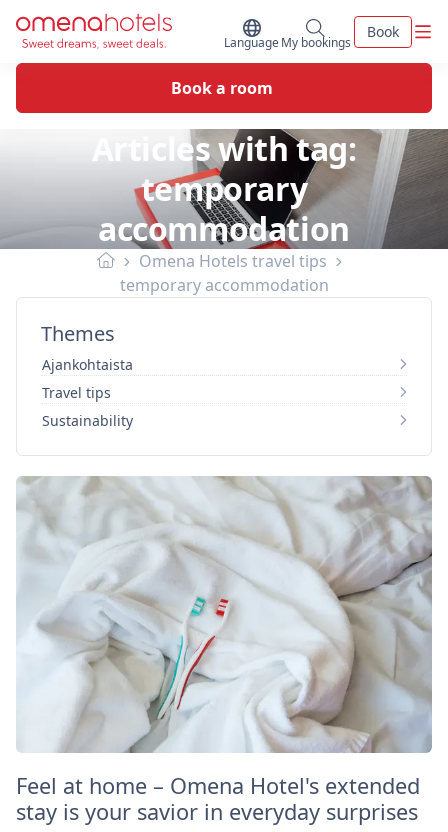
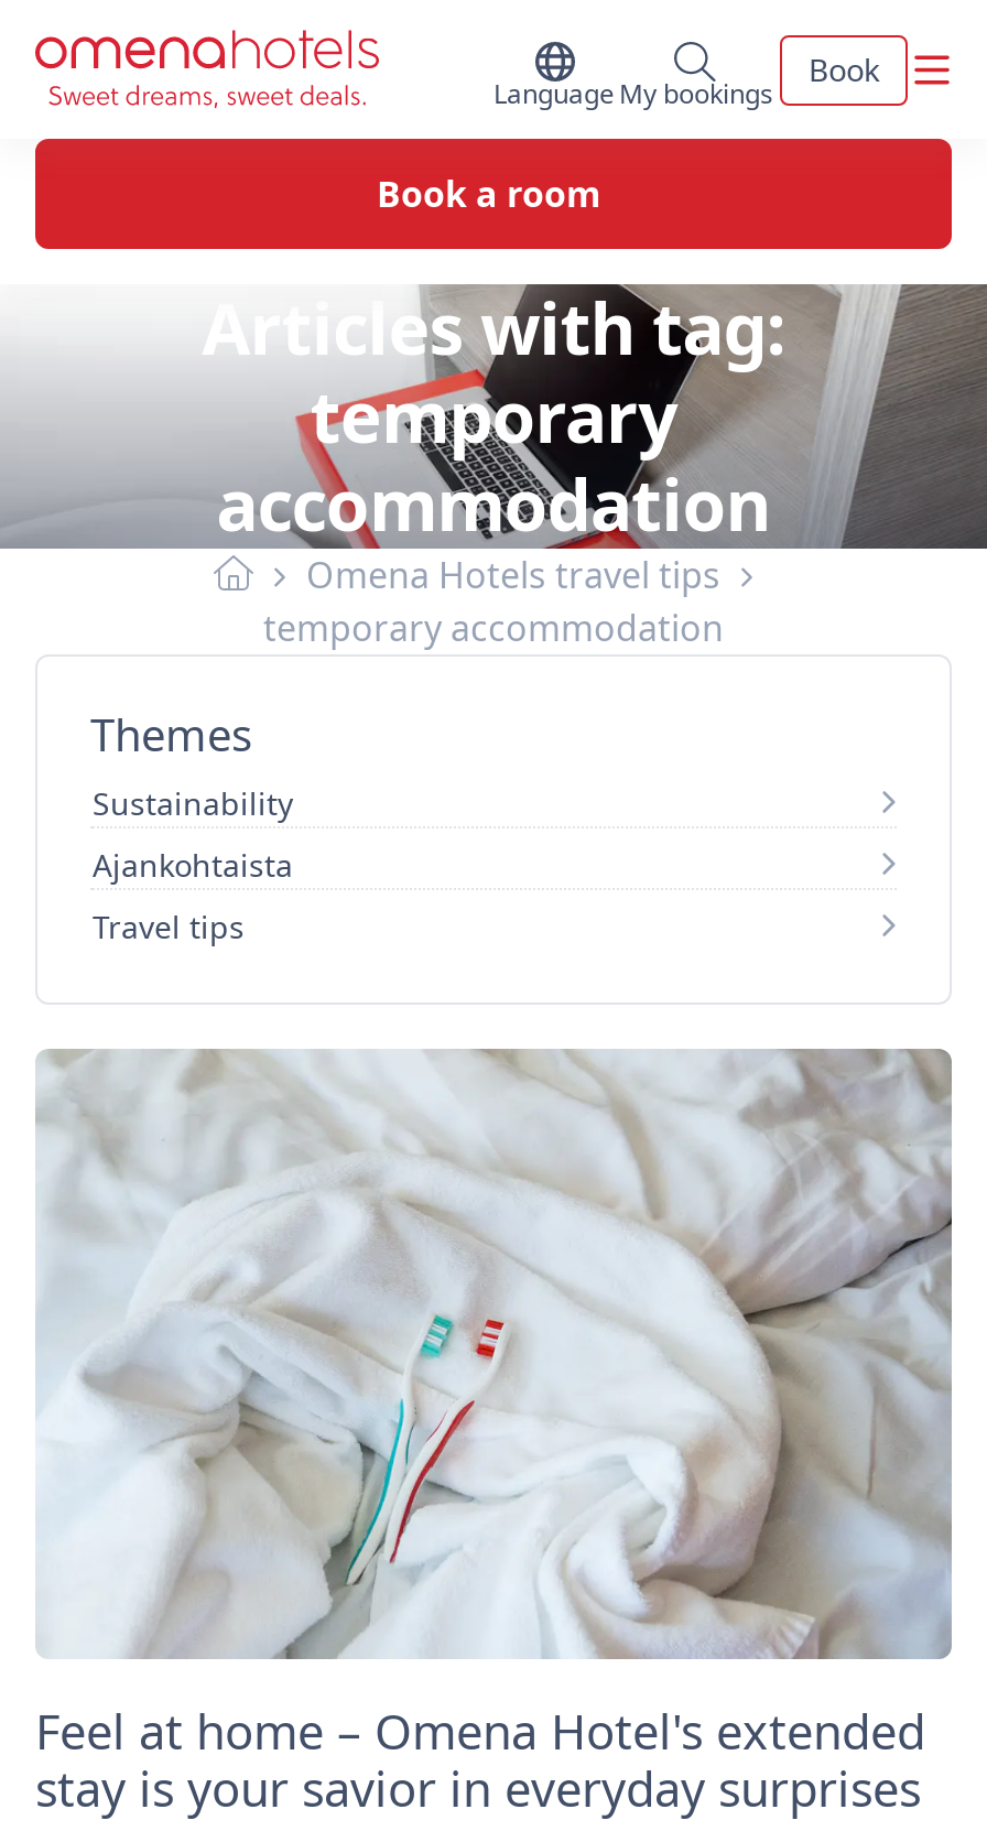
moved [42,355,133,402] -> [93,844,293,947]: Ajankohtaista | Travel tips
moved [42,411,133,430] -> [93,782,293,824]: Sustainability

